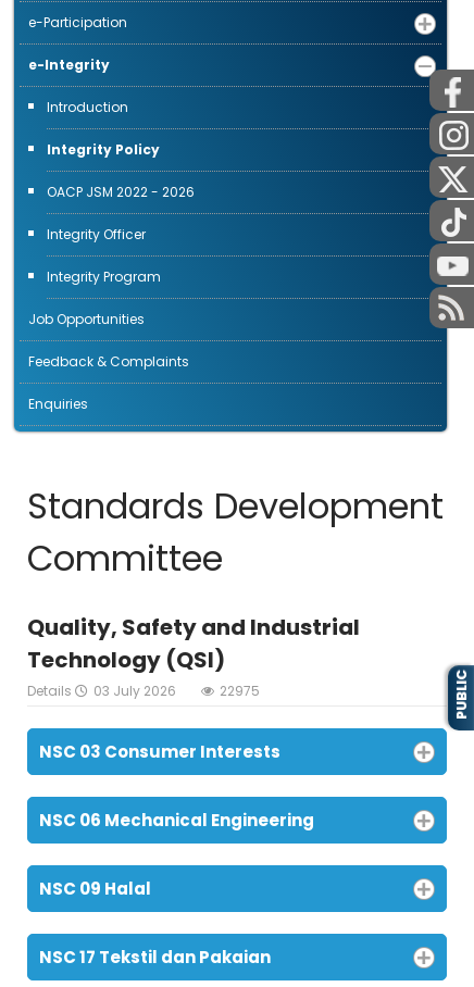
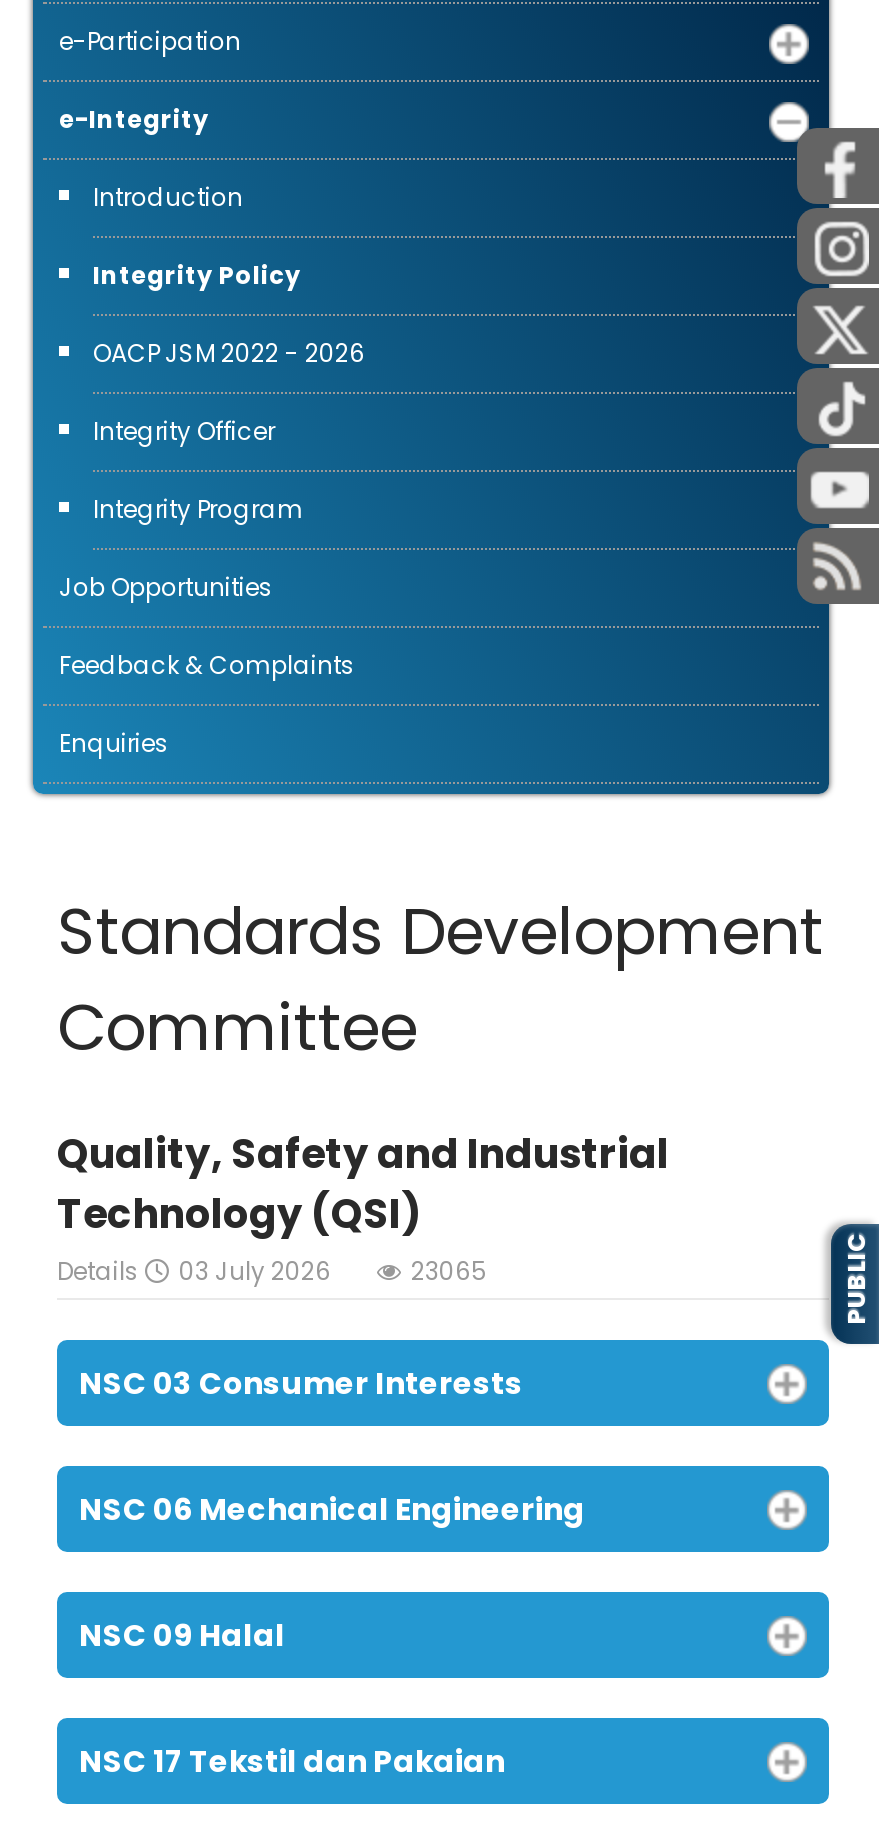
[220,681,260,699] 22975 -> [411,1253,487,1287] 23065

